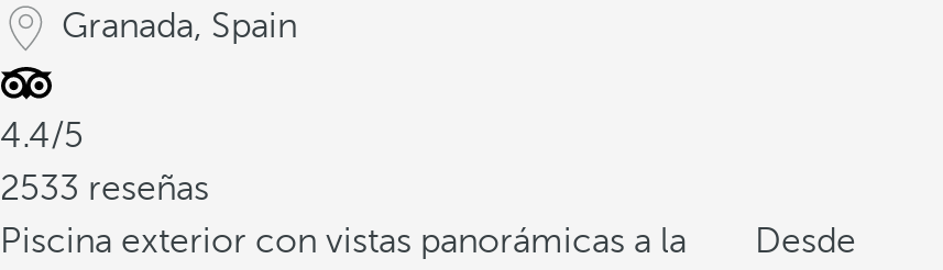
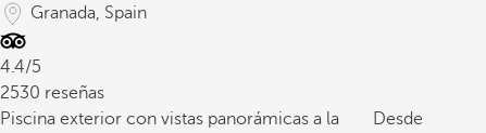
[0,169,209,209] 2533 reseñas -> [0,83,104,103] 2530 reseñas

